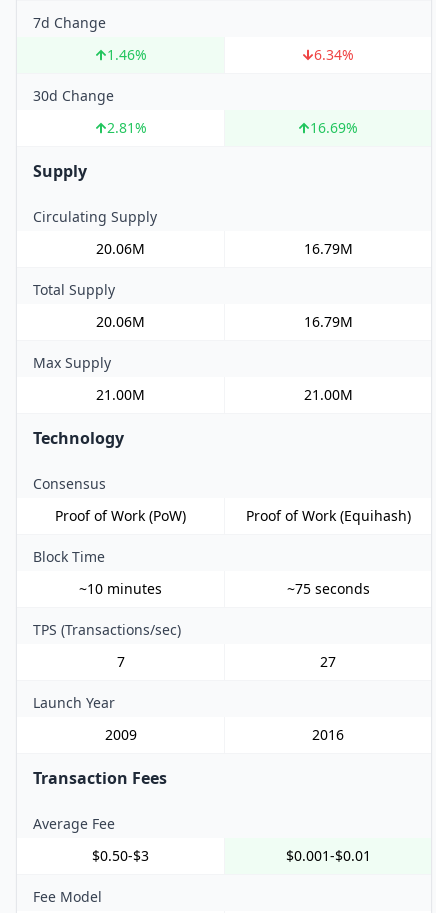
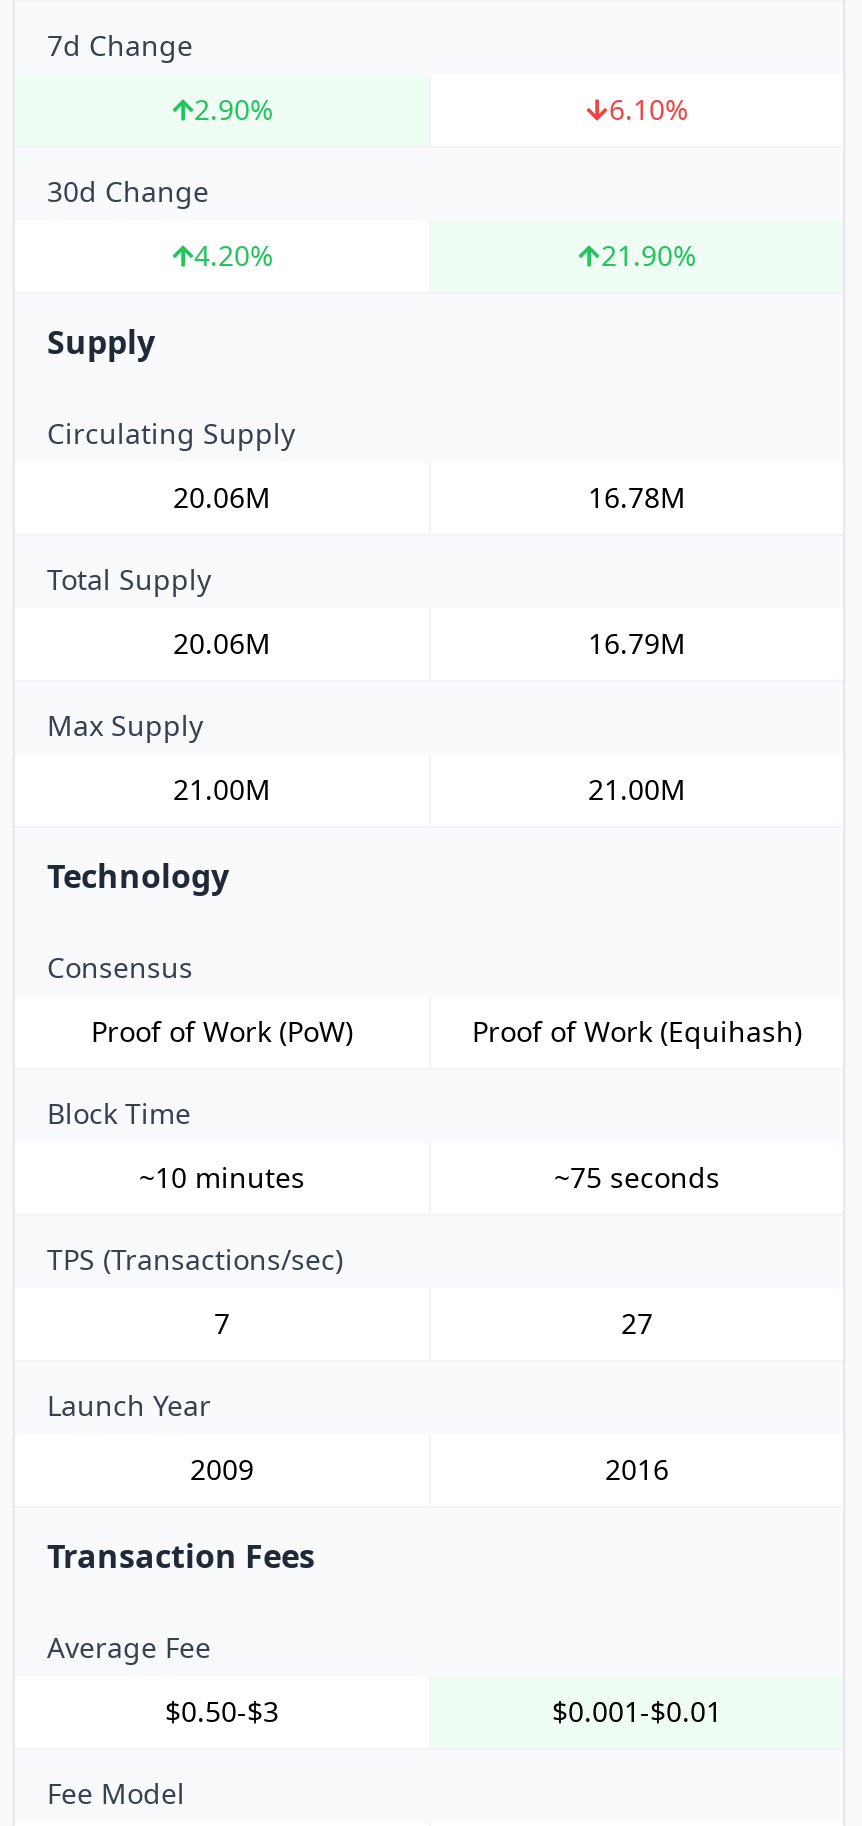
[106,45,146,64] 1.46% -> [194,90,274,128] 2.90%
[314,45,354,64] 6.34% -> [609,90,689,128] 6.10%
[106,118,146,137] 2.81% -> [194,236,274,274] 4.20%
[310,118,358,137] 16.69% -> [601,236,697,274] 21.90%
[303,239,352,258] 16.79M -> [588,478,686,516] 16.78M

